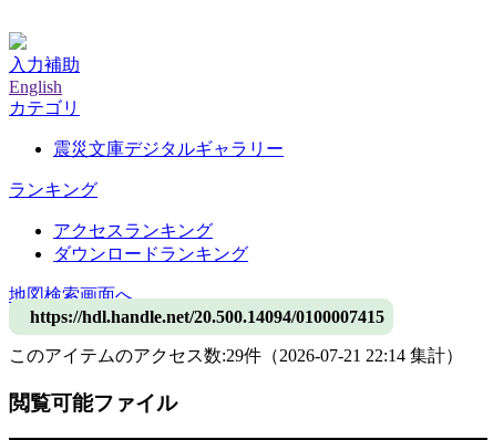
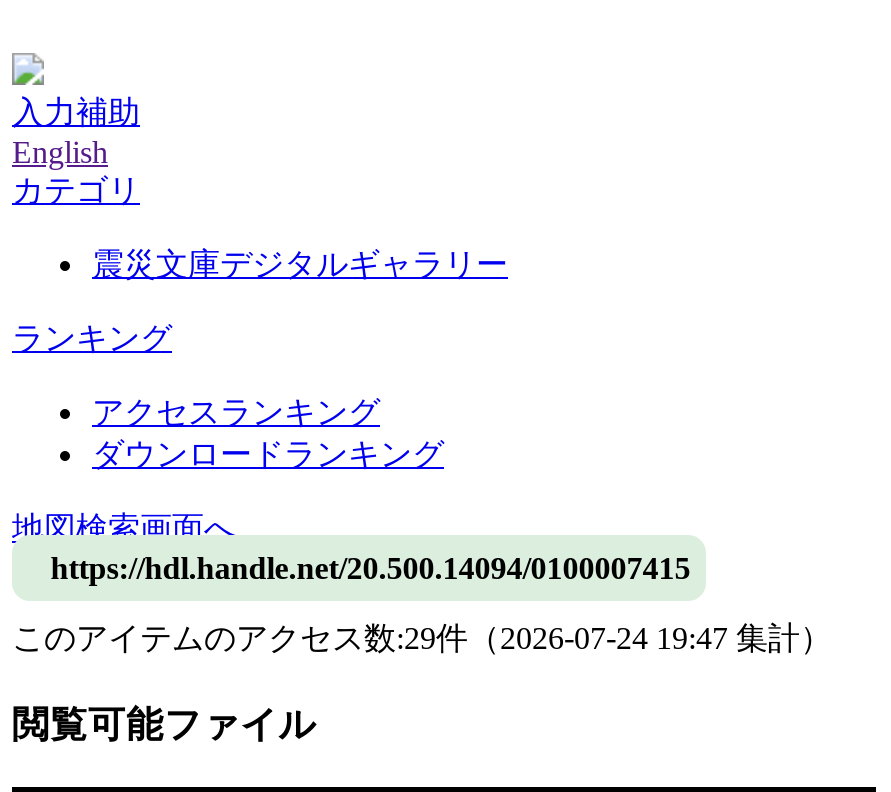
[9,346,463,365] このアイテムのアクセス数:29件（2026-07-21 22:14 集計） -> [12,621,832,655] このアイテムのアクセス数:29件（2026-07-24 19:47 集計）

